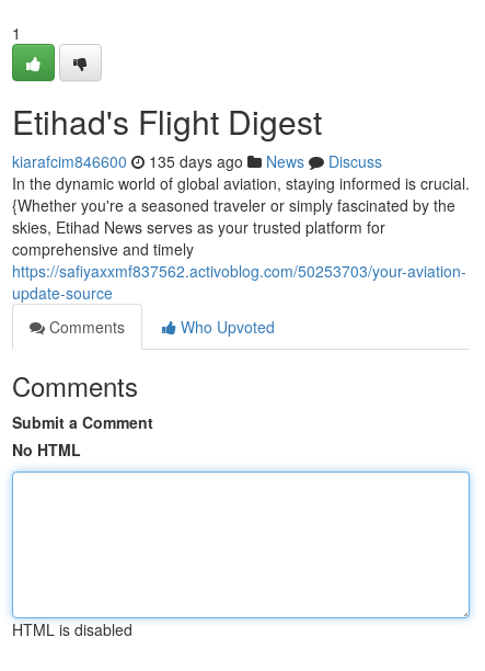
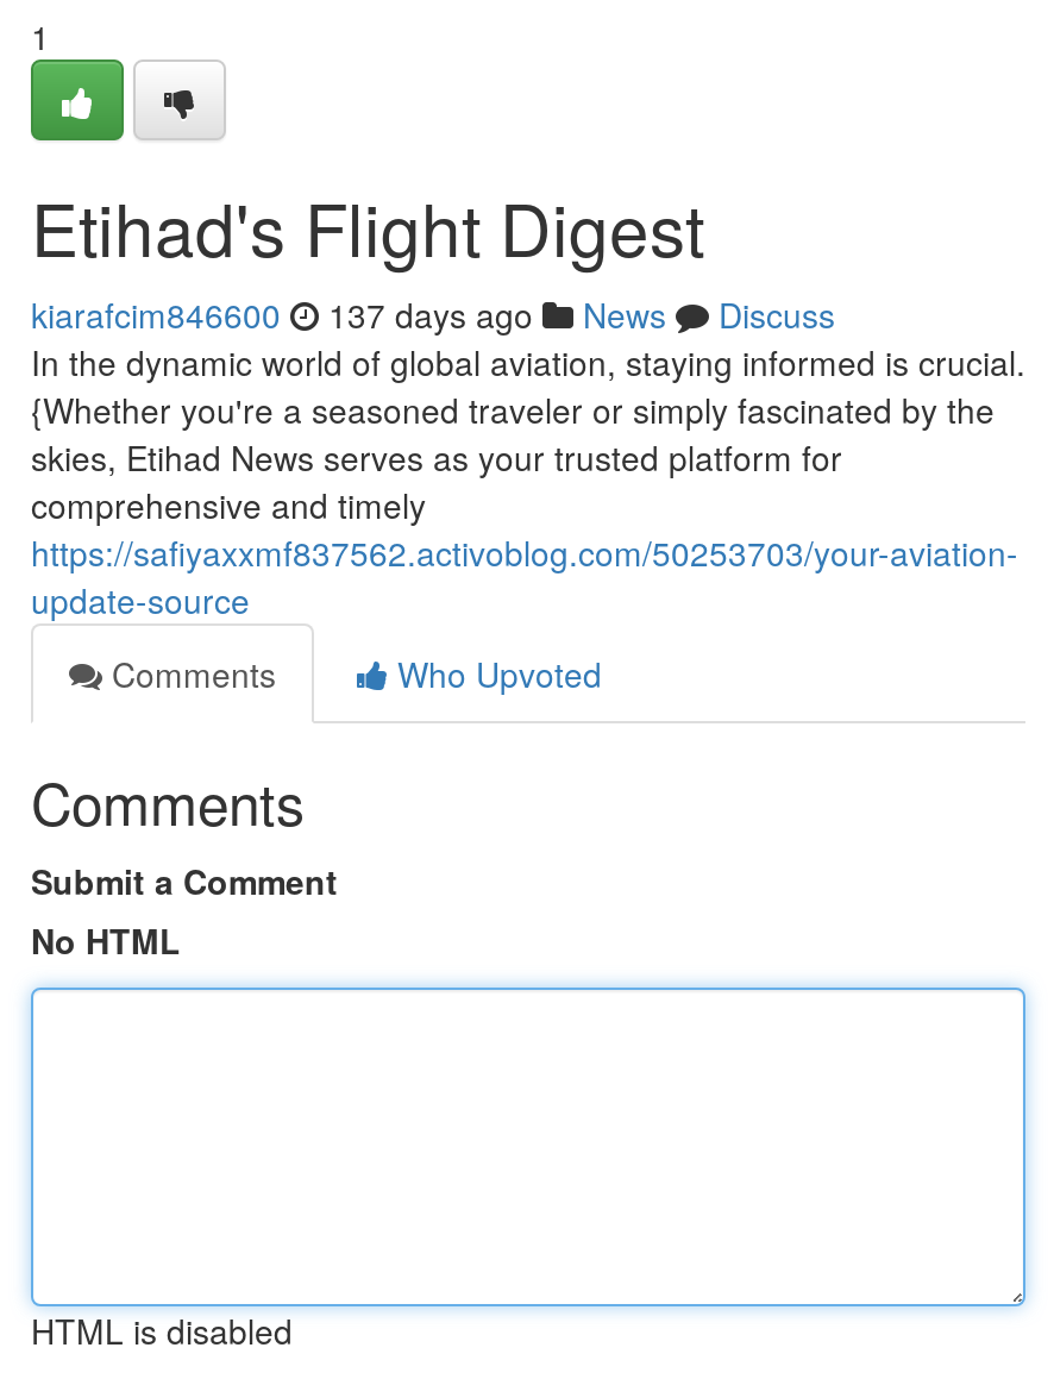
[12,150,382,172] kiarafcim846600 135 days ago News Discuss -> [31,290,835,338] kiarafcim846600 137 days ago News Discuss

